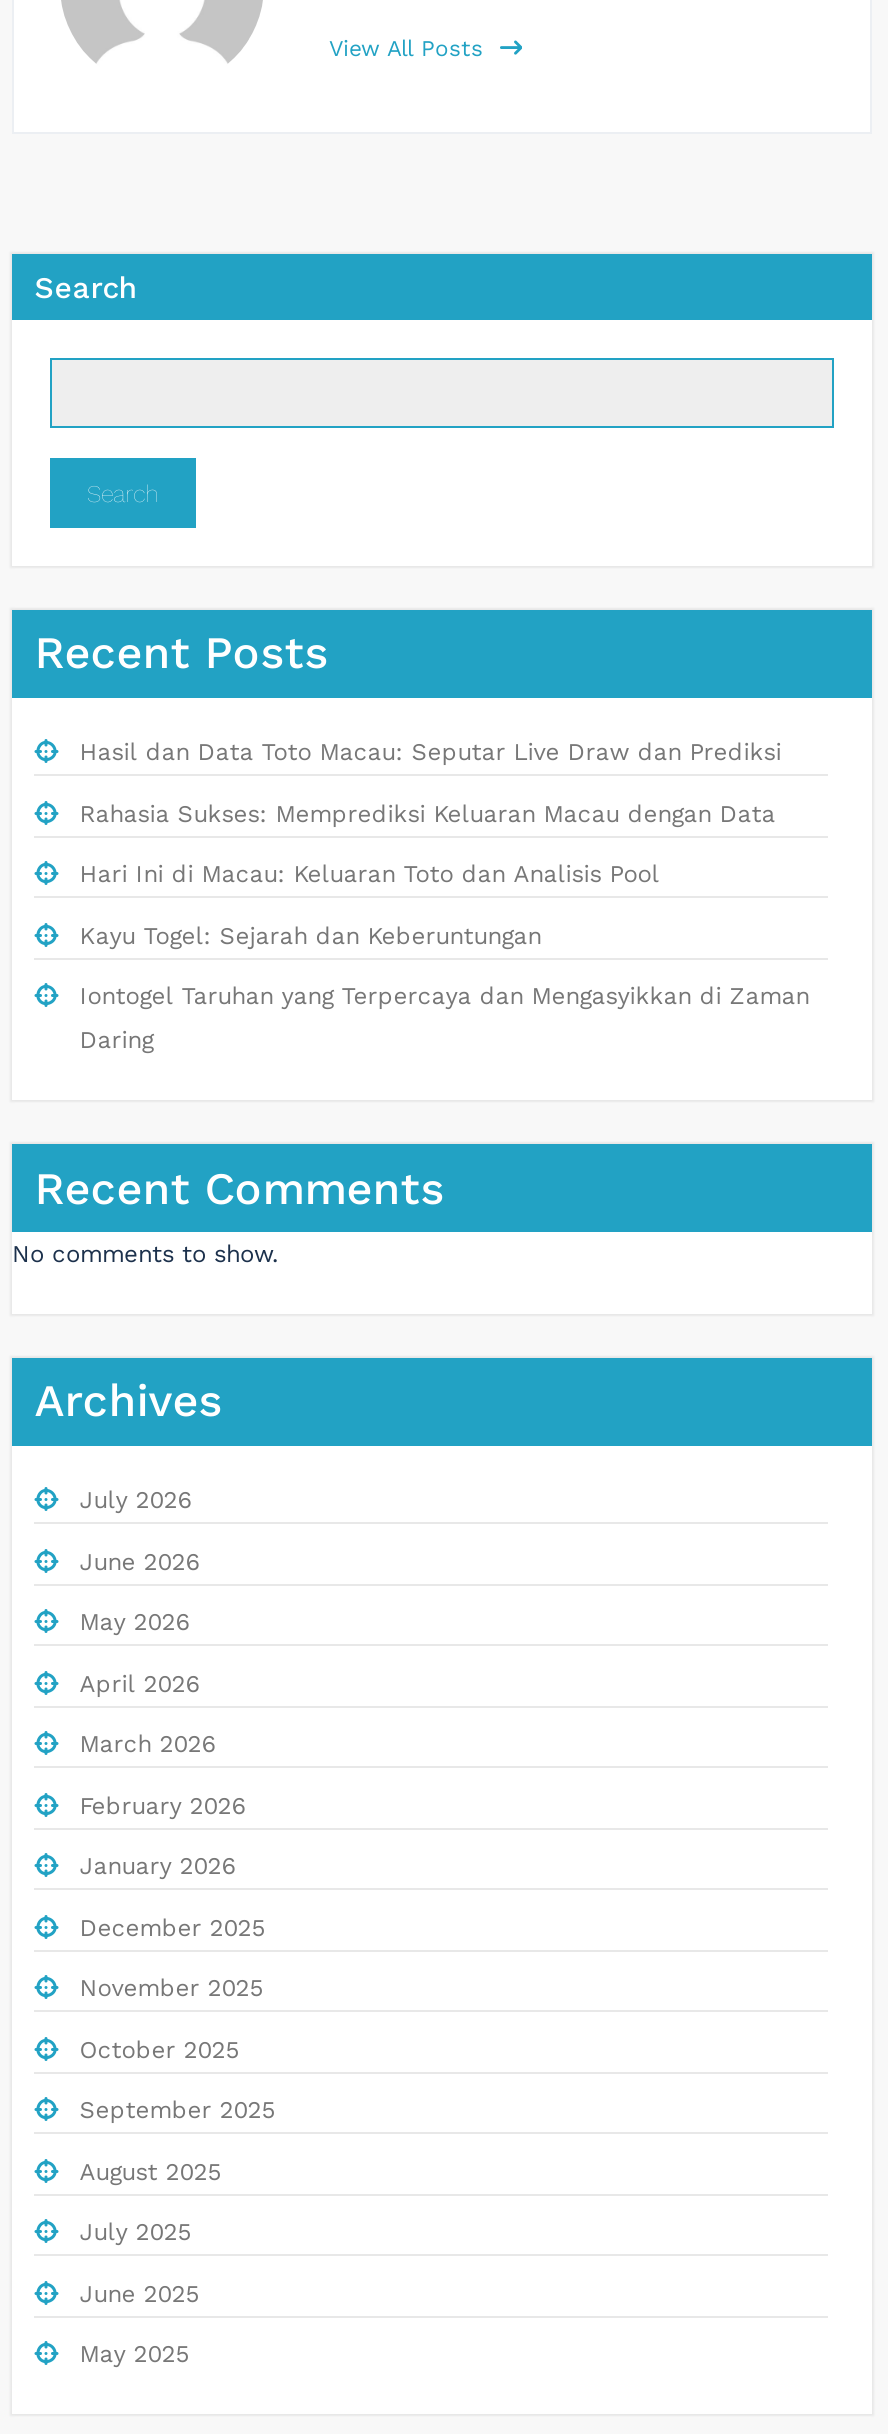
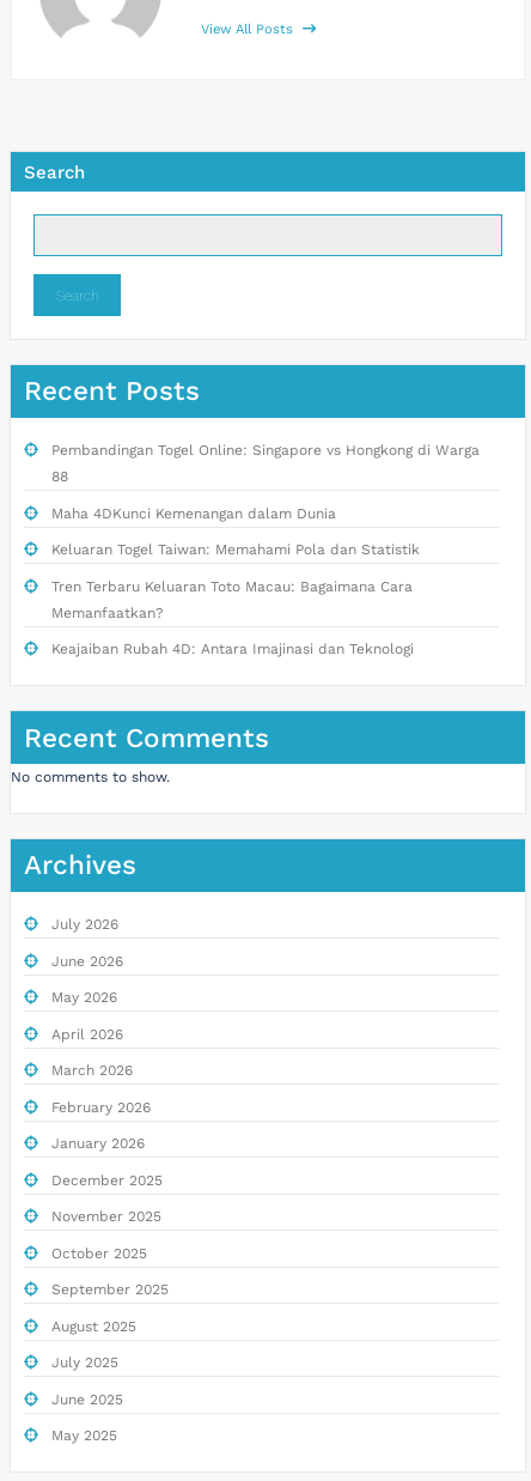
[80,738,810,1054] Hasil dan Data Toto Macau: Seputar Live Draw dan Prediksi | Rahasia Sukses: Memprediksi Keluaran Macau dengan Data | Hari Ini di Macau: Keluaran Toto dan Analisis Pool | Kayu Togel: Sejarah dan Keberuntungan | Iontogel Taruhan yang Terpercaya dan Mengasyikkan di Zaman | Daring -> [51,442,479,657] Pembandingan Togel Online: Singapore vs Hongkong di Warga | 88 | Maha 4DKunci Kemenangan dalam Dunia | Keluaran Togel Taiwan: Memahami Pola dan Statistik | Tren Terbaru Keluaran Toto Macau: Bagaimana Cara | Memanfaatkan? | Keajaiban Rubah 4D: Antara Imajinasi dan Teknologi

